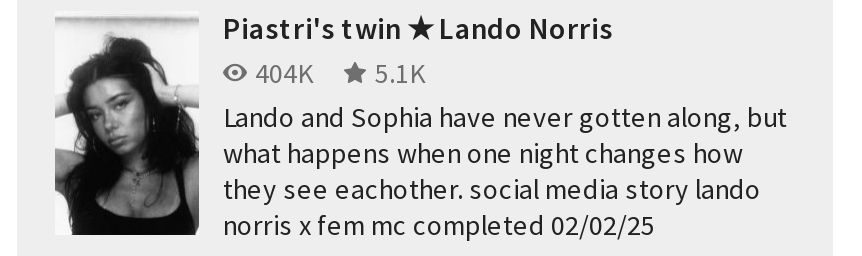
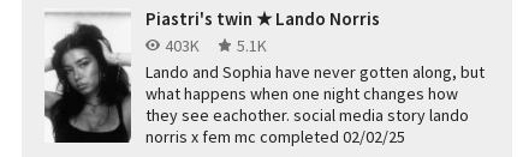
[255,55,425,91] 404K 5.1K -> [165,35,267,56] 403K 5.1K

